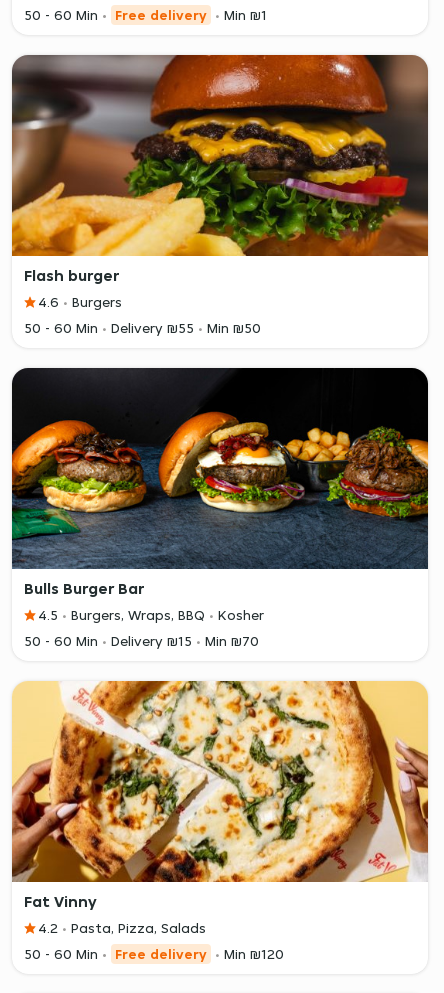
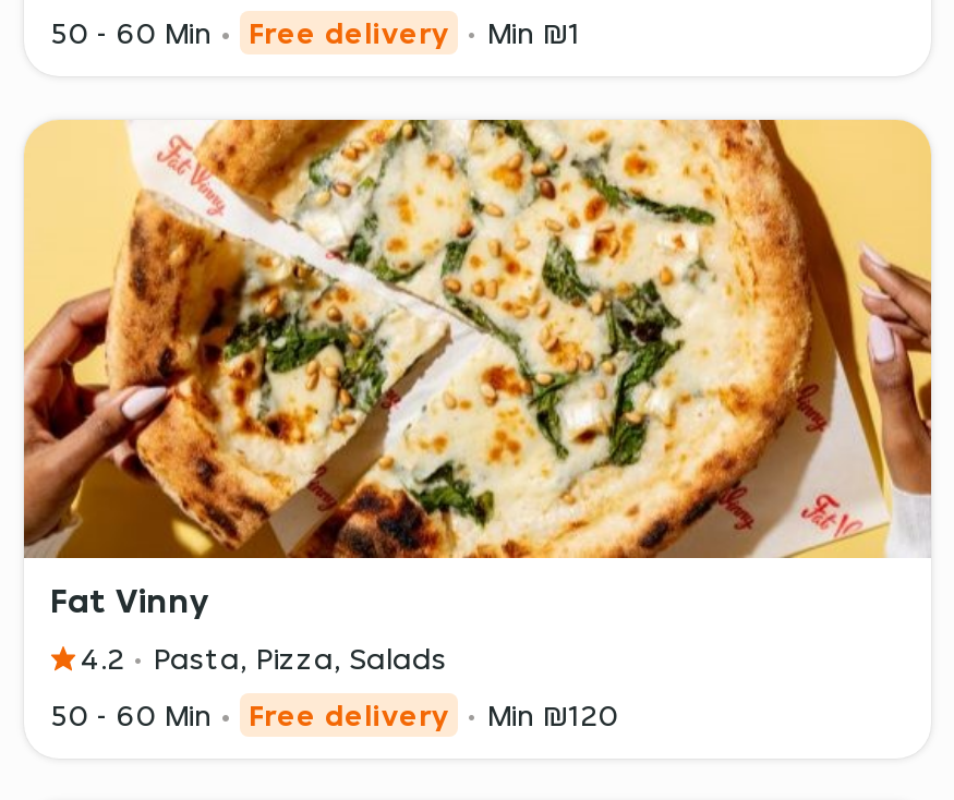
[11,54,429,337] [image] | Flash burger | 4.6 | Burgers | 50 - 60 Min | Delivery ₪55 | Min ₪50 -> none
[11,367,429,650] [image] | Bulls Burger Bar | 4.5 | Burgers, Wraps, BBQ | Kosher | 50 - 60 Min | Delivery ₪15 | Min ₪70 -> none

